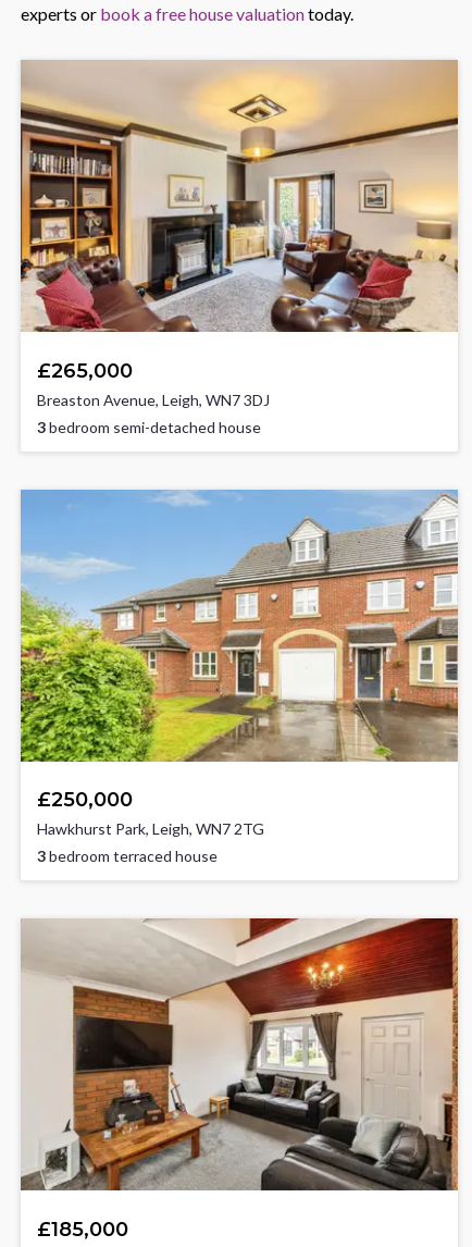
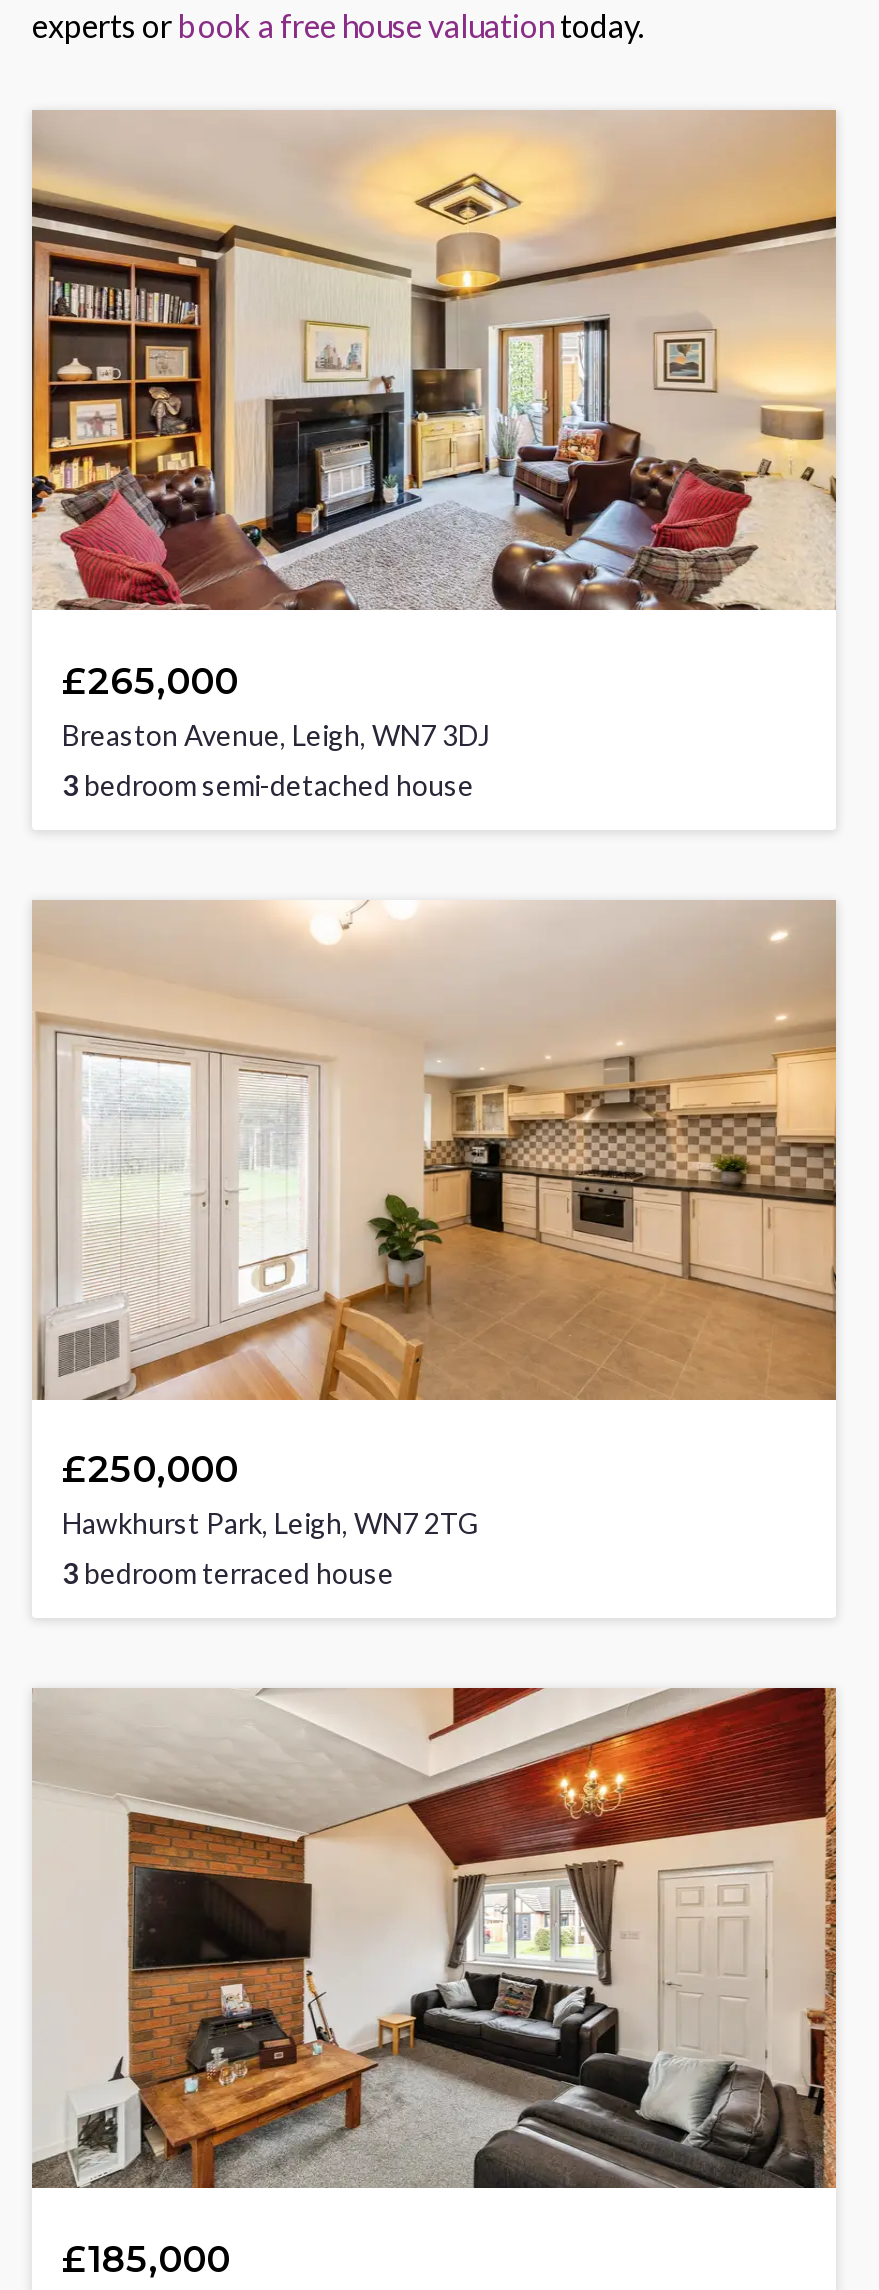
[20,489,459,763] [image] -> [32,900,838,1400] [image]

